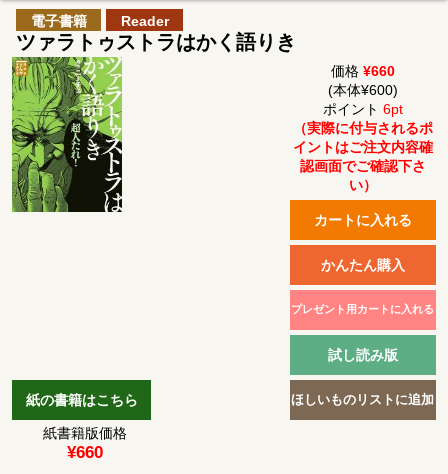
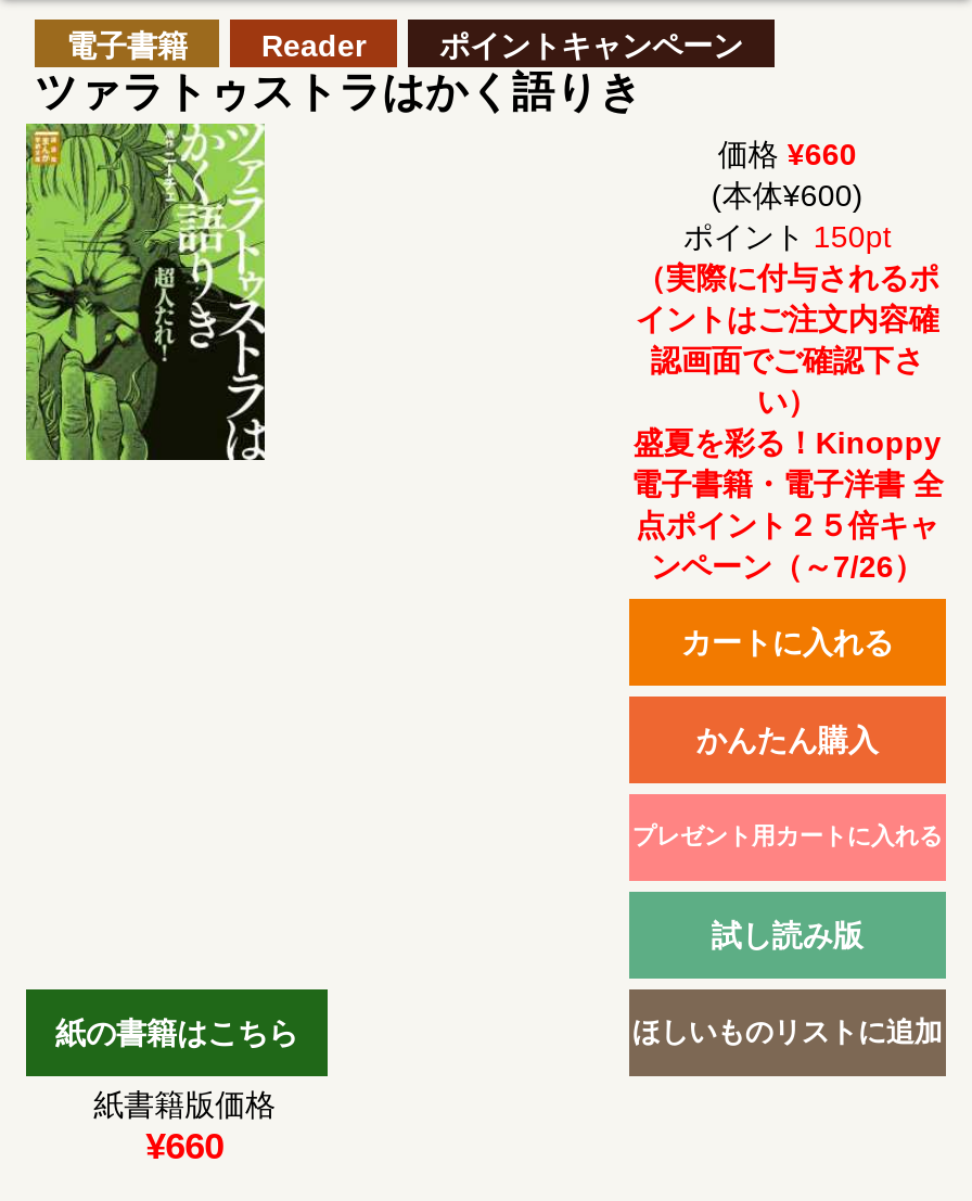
none -> [439,29,743,63] ポイントキャンペーン
[323,101,403,117] ポイント6pt -> [683,219,891,253] ポイント150pt
none -> [631,425,943,583] 盛夏を彩る！Kinoppy | 電子書籍・電子洋書 全 | 点ポイント２５倍キャ | ンペーン（～7/26）

